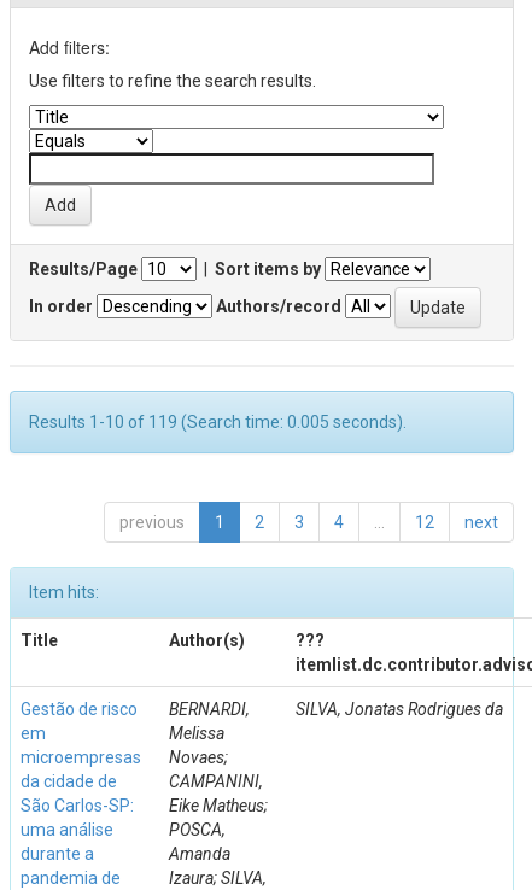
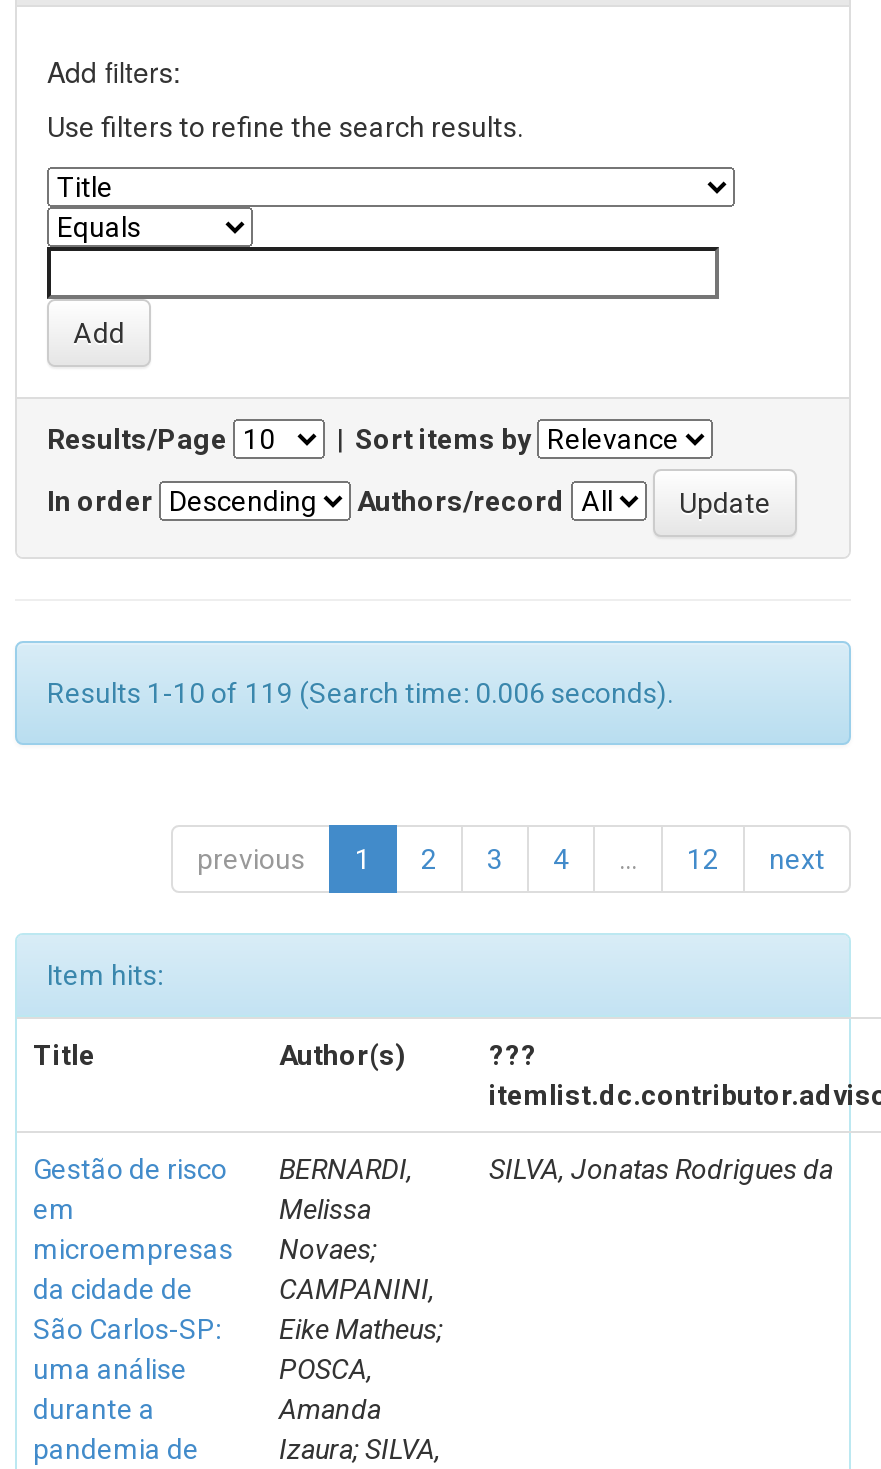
[29,412,407,432] Results 1-10 of 119 (Search time: 0.005 seconds). -> [47,677,673,709] Results 1-10 of 119 (Search time: 0.006 seconds).

